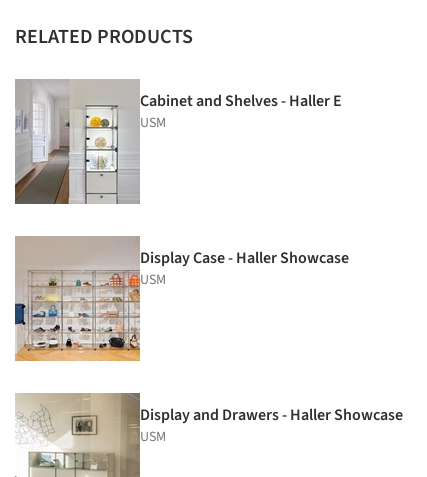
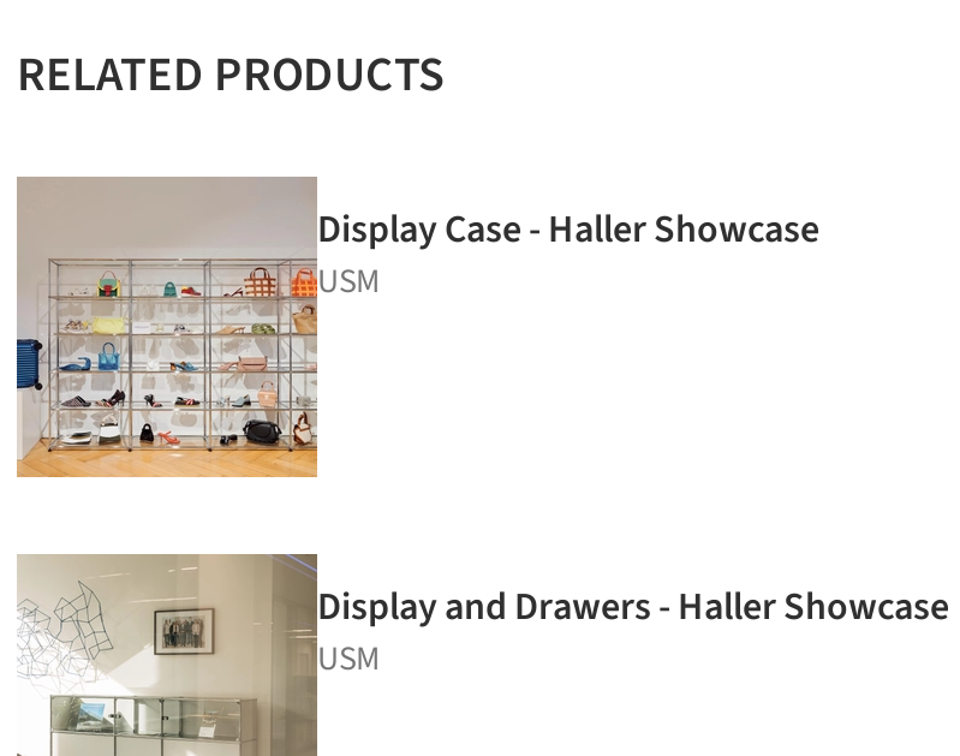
[14,82,342,205] [image] | Cabinet and Shelves - Haller E | USM -> none

